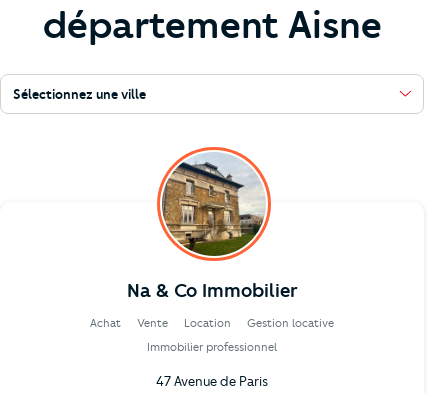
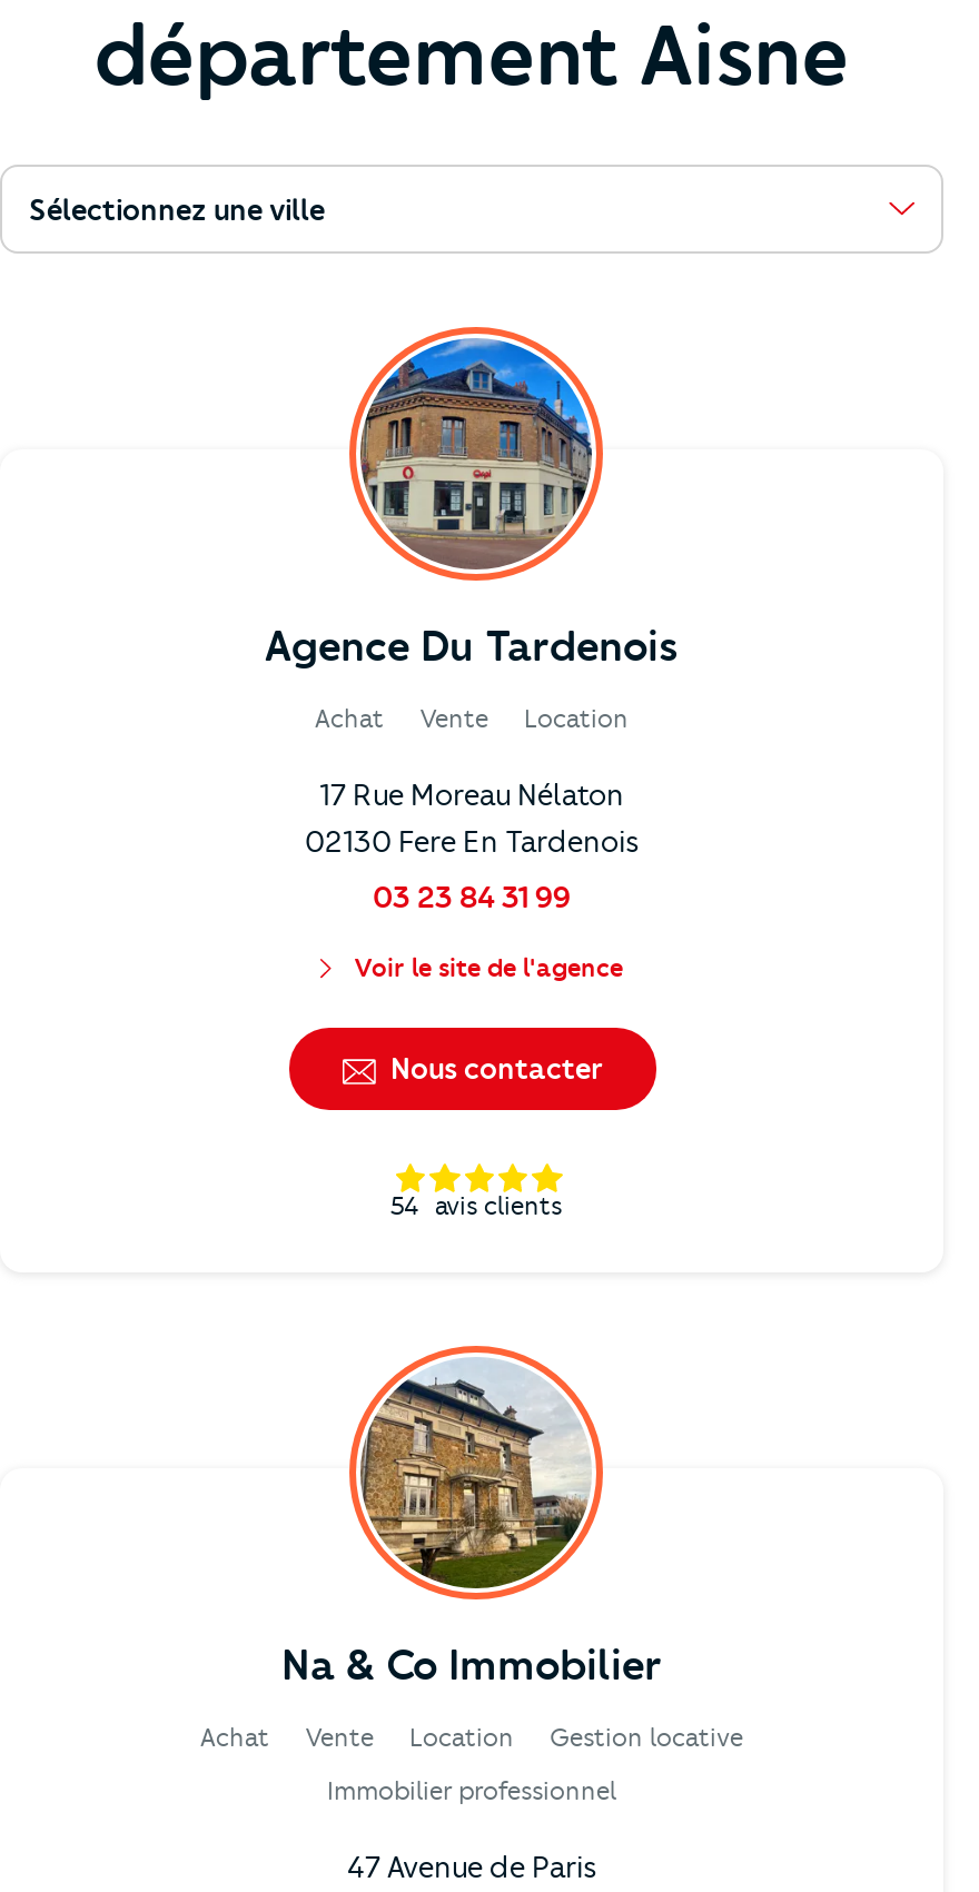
none -> [265,338,679,1086] [image] | Agence Du Tardenois | Achat | Vente | Location | 17 Rue Moreau Nélaton | 02130 Fere En Tardenois | 03 23 84 31 99 | Voir le site de l'agence | Nous contacter
none -> [390,1189,562,1221] 54 avis clients

